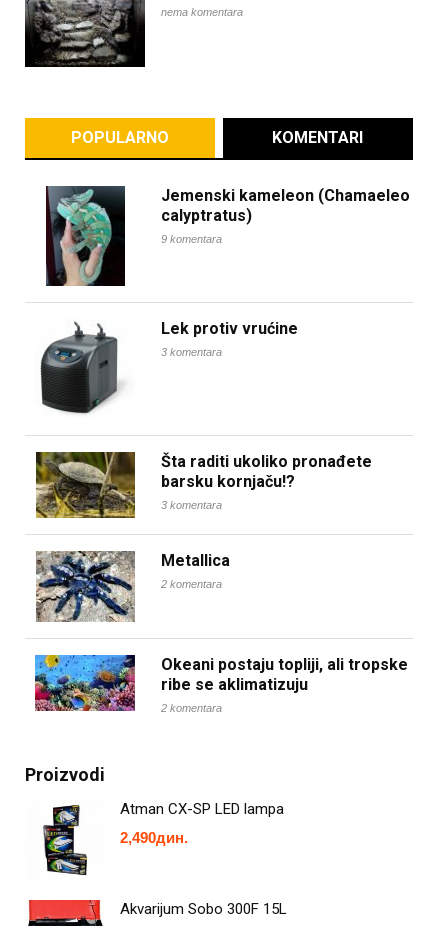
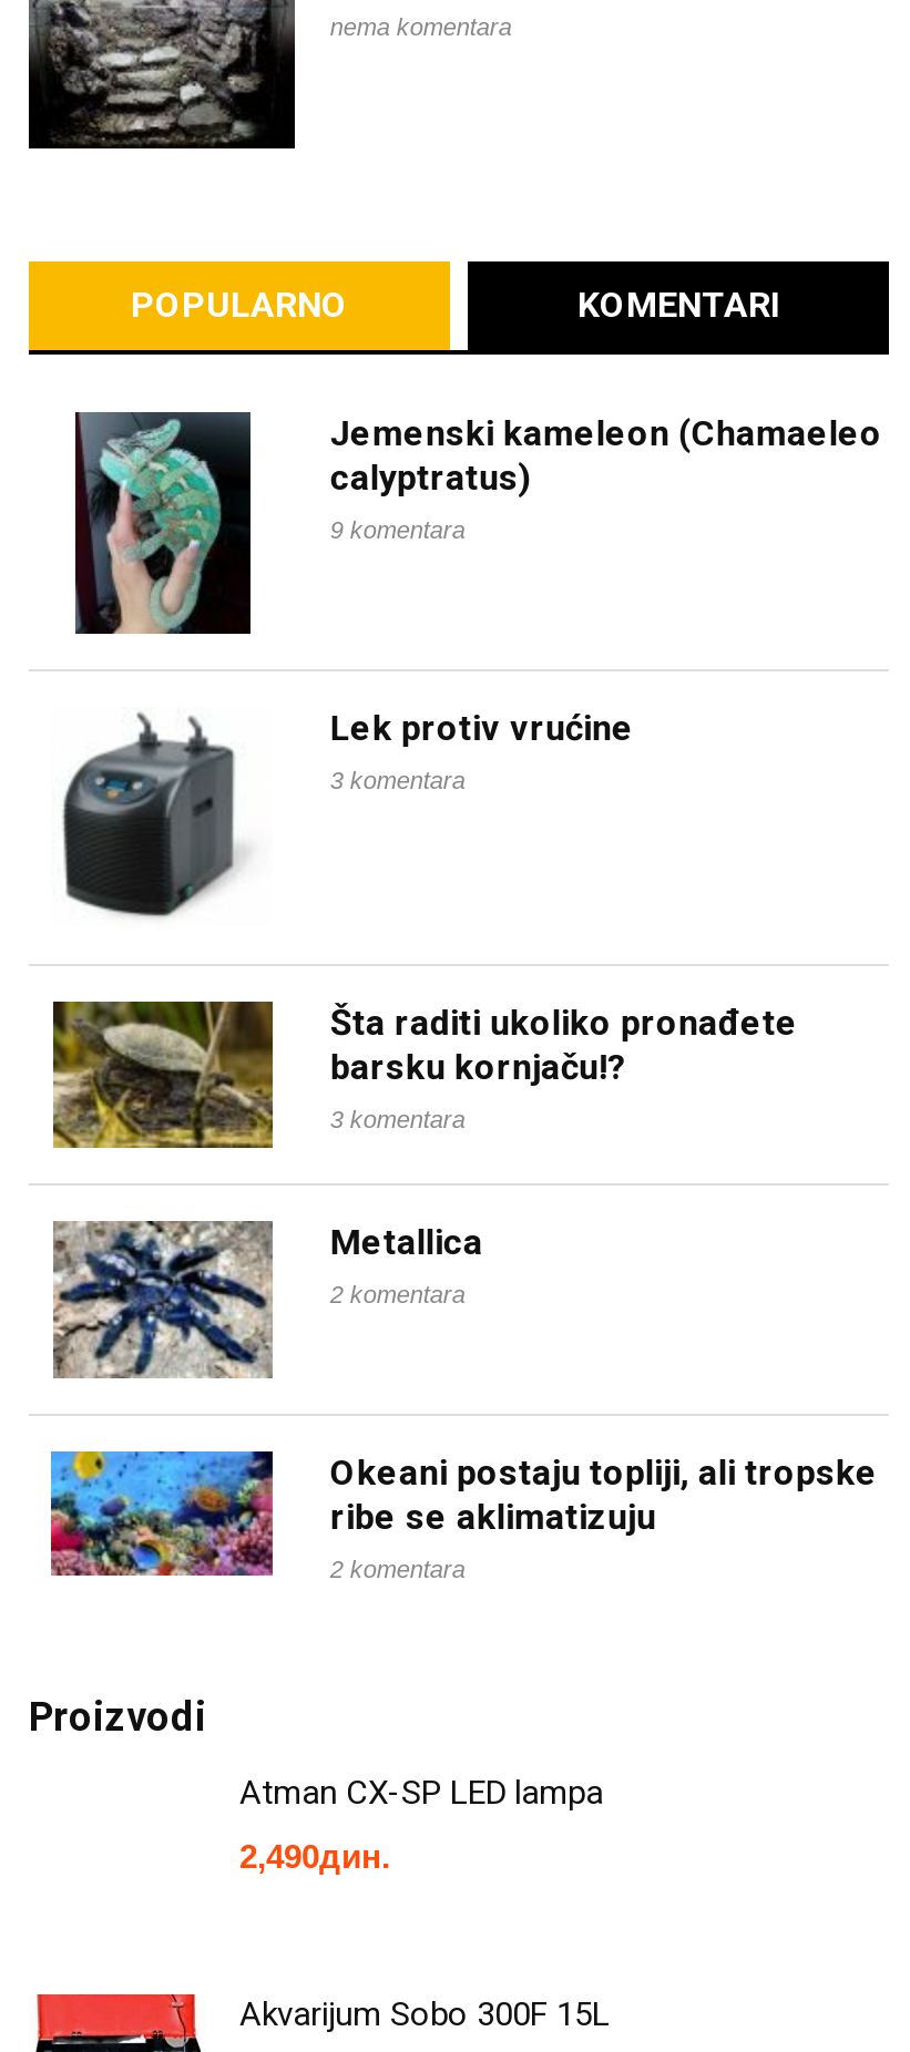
[42,804,88,876] [image] -> none

